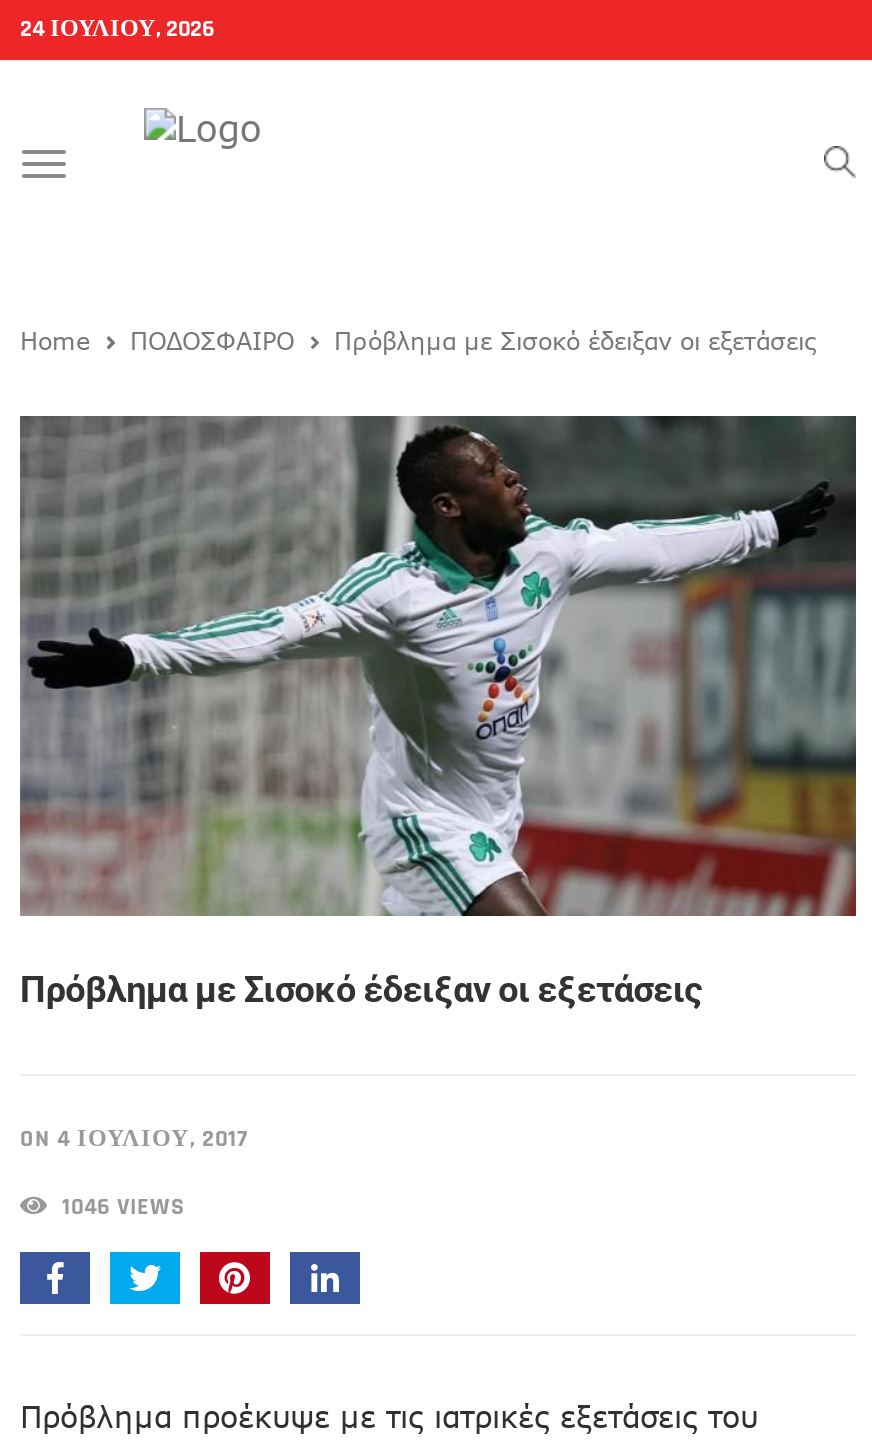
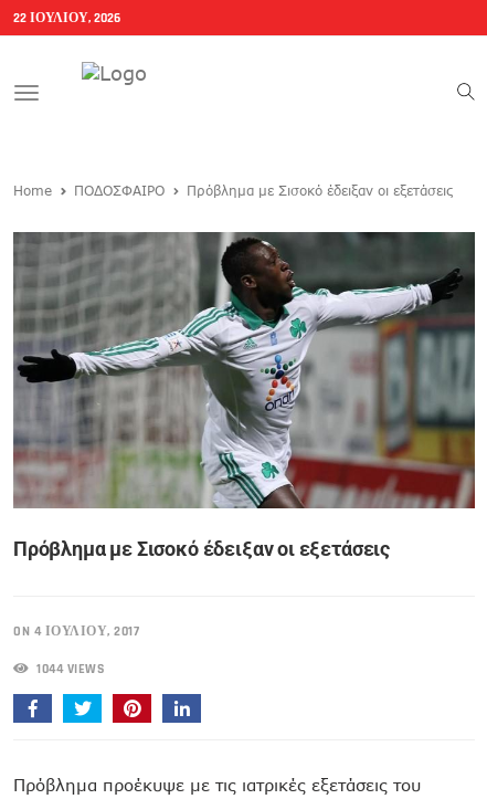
[20,14,214,44] 24 ΙΟΥΛΊΟΥ, 2026 -> [13,10,120,27] 22 ΙΟΥΛΊΟΥ, 2026
[55,1192,184,1222] 1046 VIEWS -> [33,661,104,677] 1044 VIEWS

